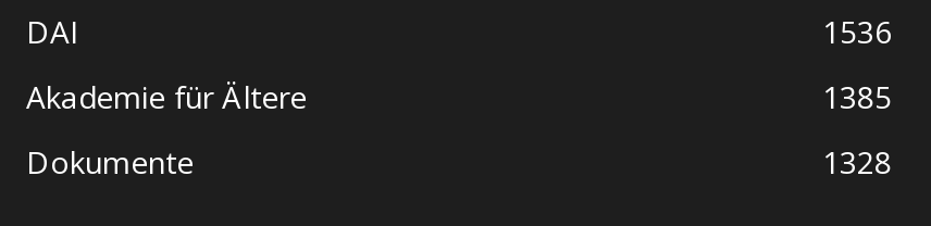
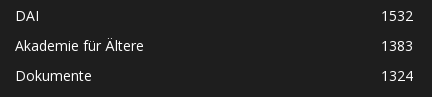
[822,11,892,52] 1536 -> [381,6,413,25] 1532
[822,76,892,117] 1385 -> [381,36,413,55] 1383
[822,141,892,183] 1328 -> [381,66,413,85] 1324

